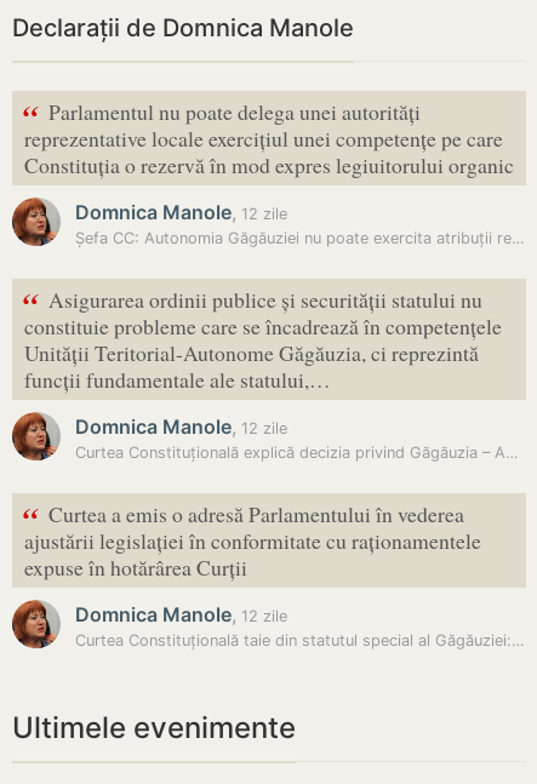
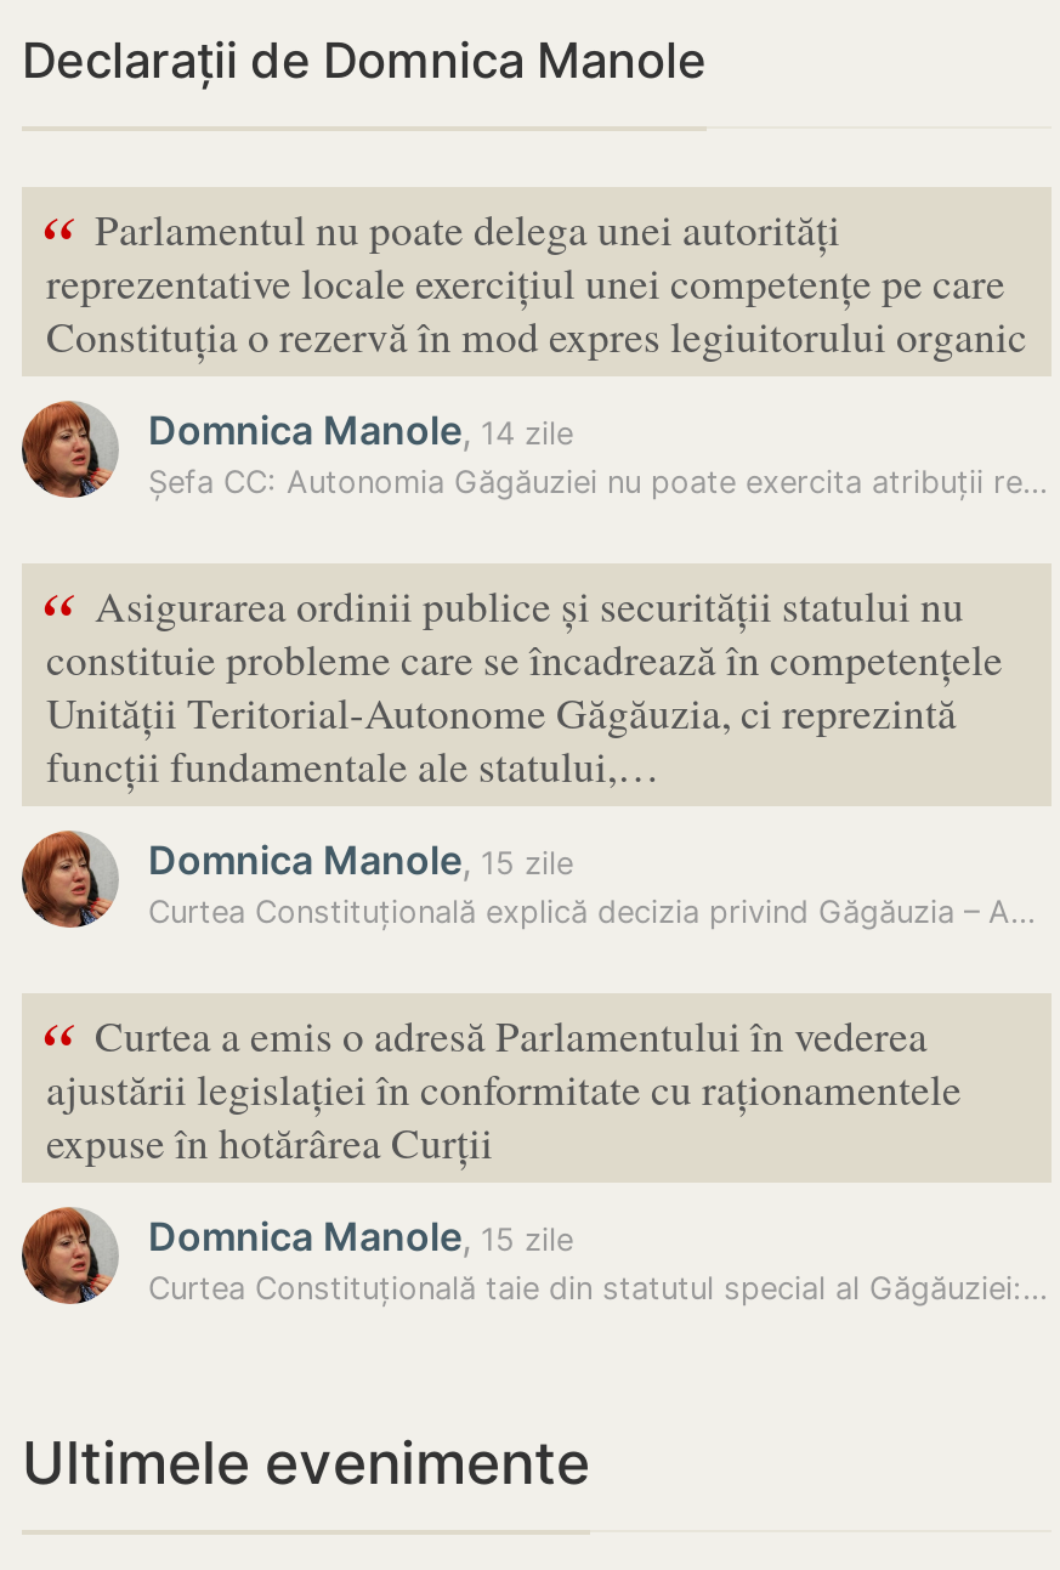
[75,200,287,224] Domnica Manole, 12 zile -> [148,406,573,454] Domnica Manole, 14 zile
[75,414,287,439] Domnica Manole, 12 zile -> [148,835,573,884] Domnica Manole, 15 zile
[75,602,287,626] Domnica Manole, 12 zile -> [148,1212,573,1260] Domnica Manole, 15 zile

